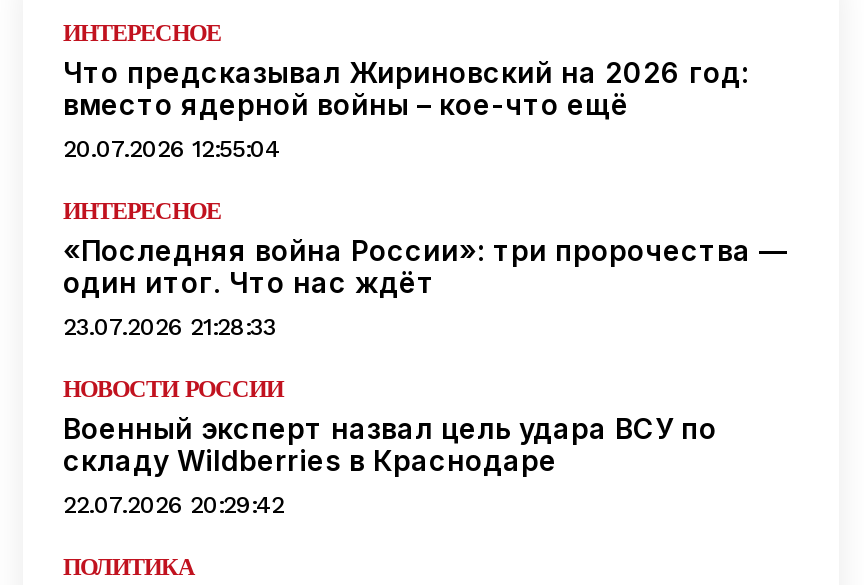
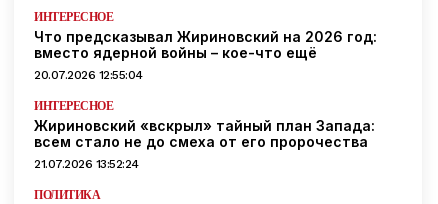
[63,232,787,518] «Последняя война России»: три пророчества — | один итог. Что нас ждёт | 23.07.2026 21:28:33 | НОВОСТИ РОССИИ | Военный эксперт назвал цель удара ВСУ по | складу Wildberries в Краснодаре | 22.07.2026 20:29:42 -> [34,116,375,170] Жириновский «вскрыл» тайный план Запада: | всем стало не до смеха от его пророчества | 21.07.2026 13:52:24

